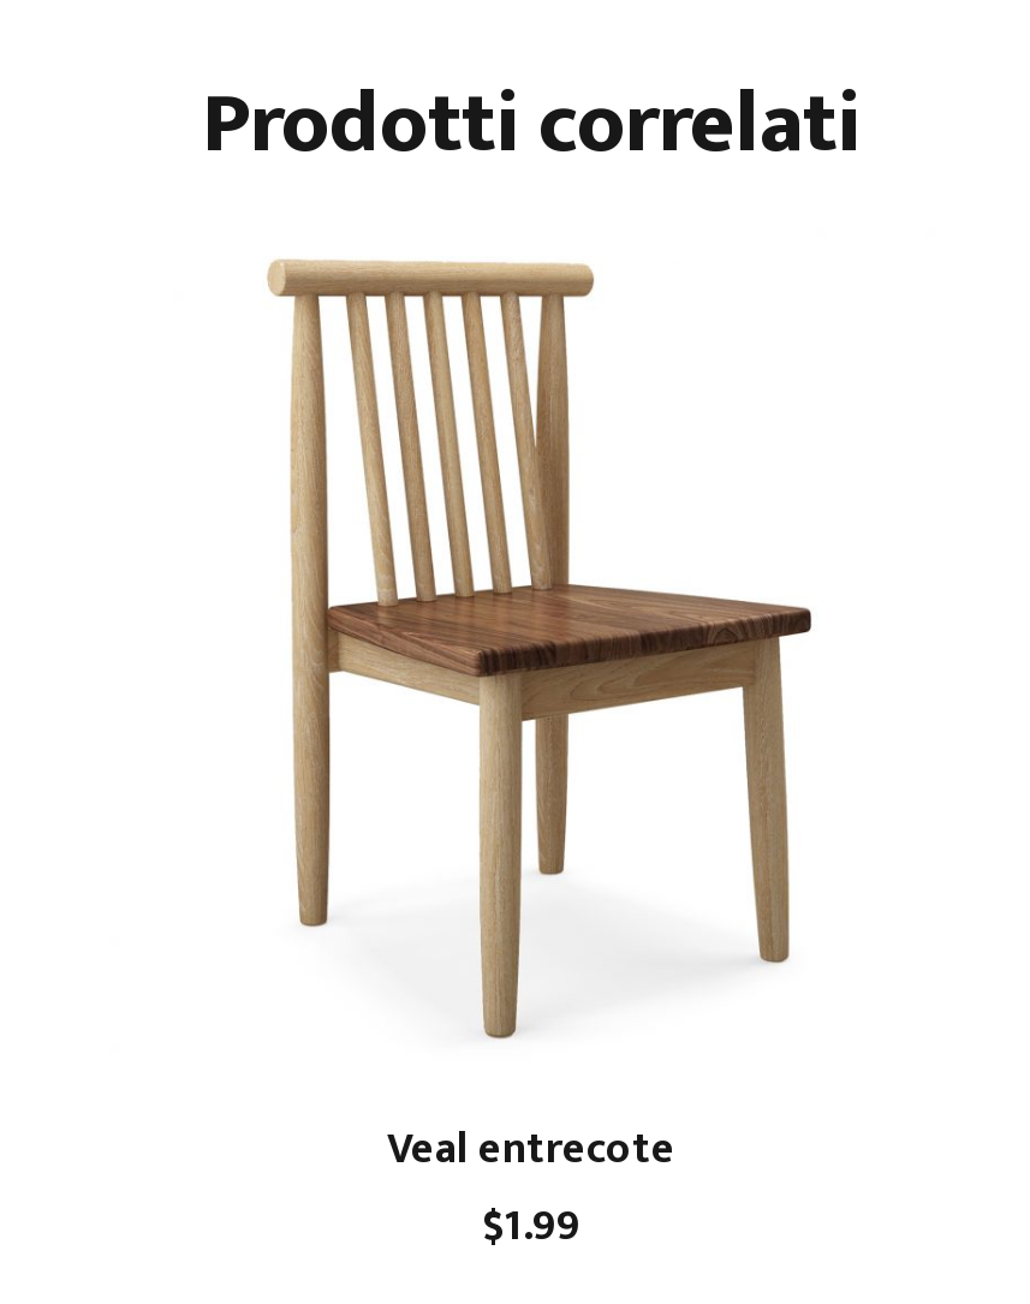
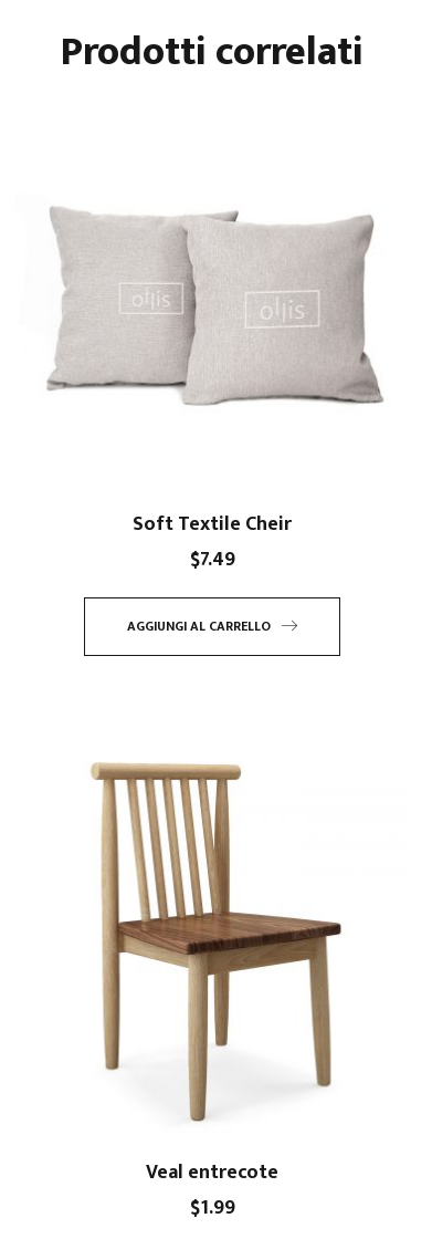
none -> [46,206,384,406] [image]
none -> [127,508,292,637] Soft Textile Cheir | $7.49 | AGGIUNGI AL CARRELLO

